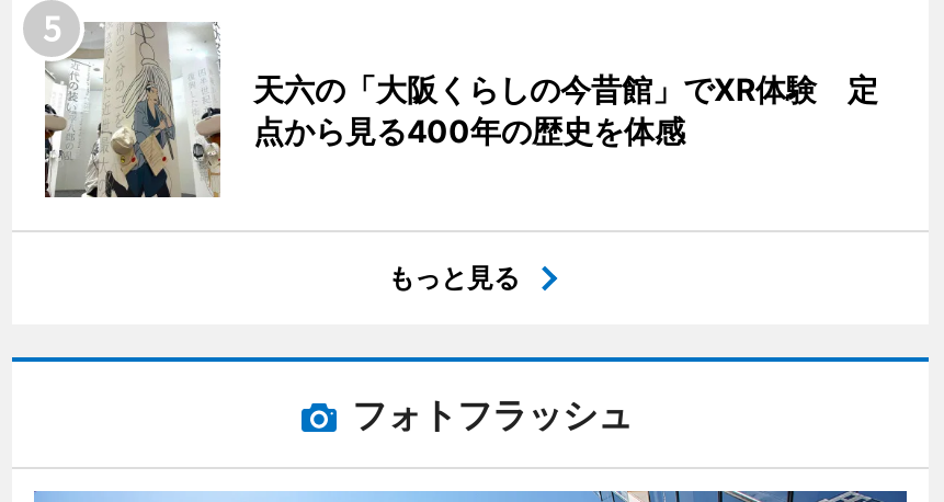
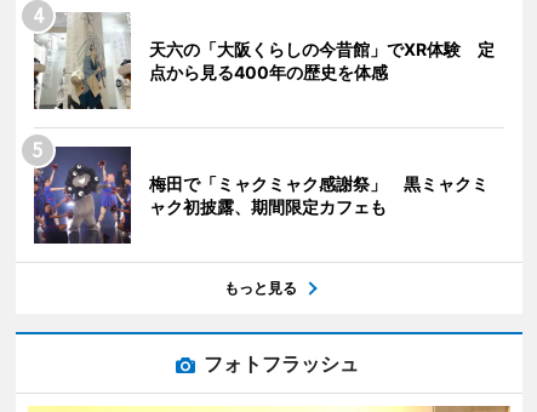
none -> [33,145,489,245] [image] | 梅田で「ミャクミャク感謝祭」 黒ミャクミ | ャク初披露、期間限定カフェも

